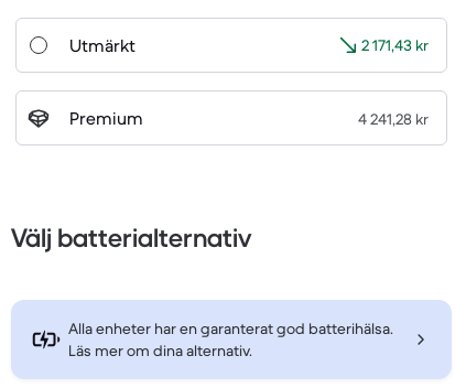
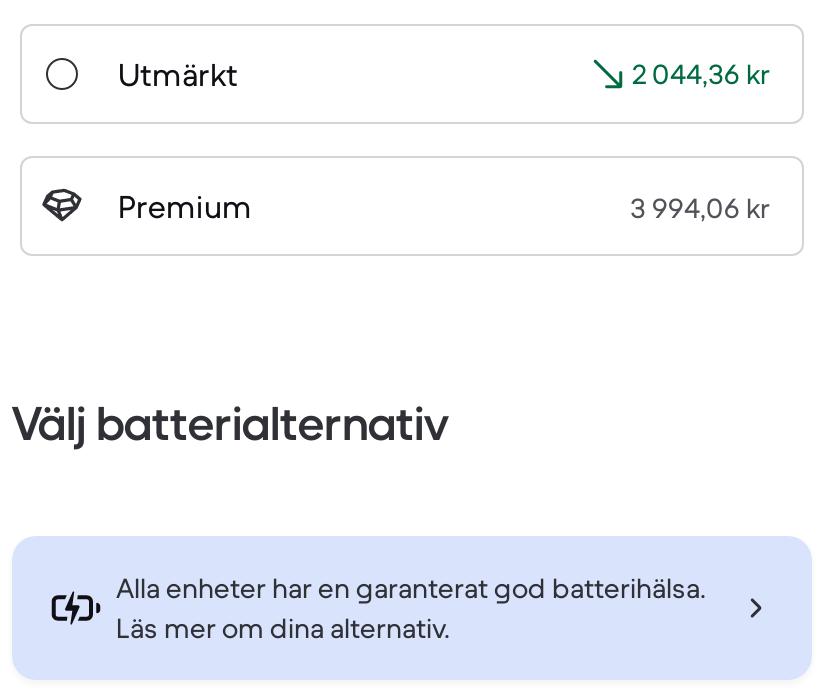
[361,36,429,56] 2 171,43 kr -> [632,57,770,93] 2 044,36 kr
[358,110,429,129] 4 241,28 kr -> [630,191,770,227] 3 994,06 kr

